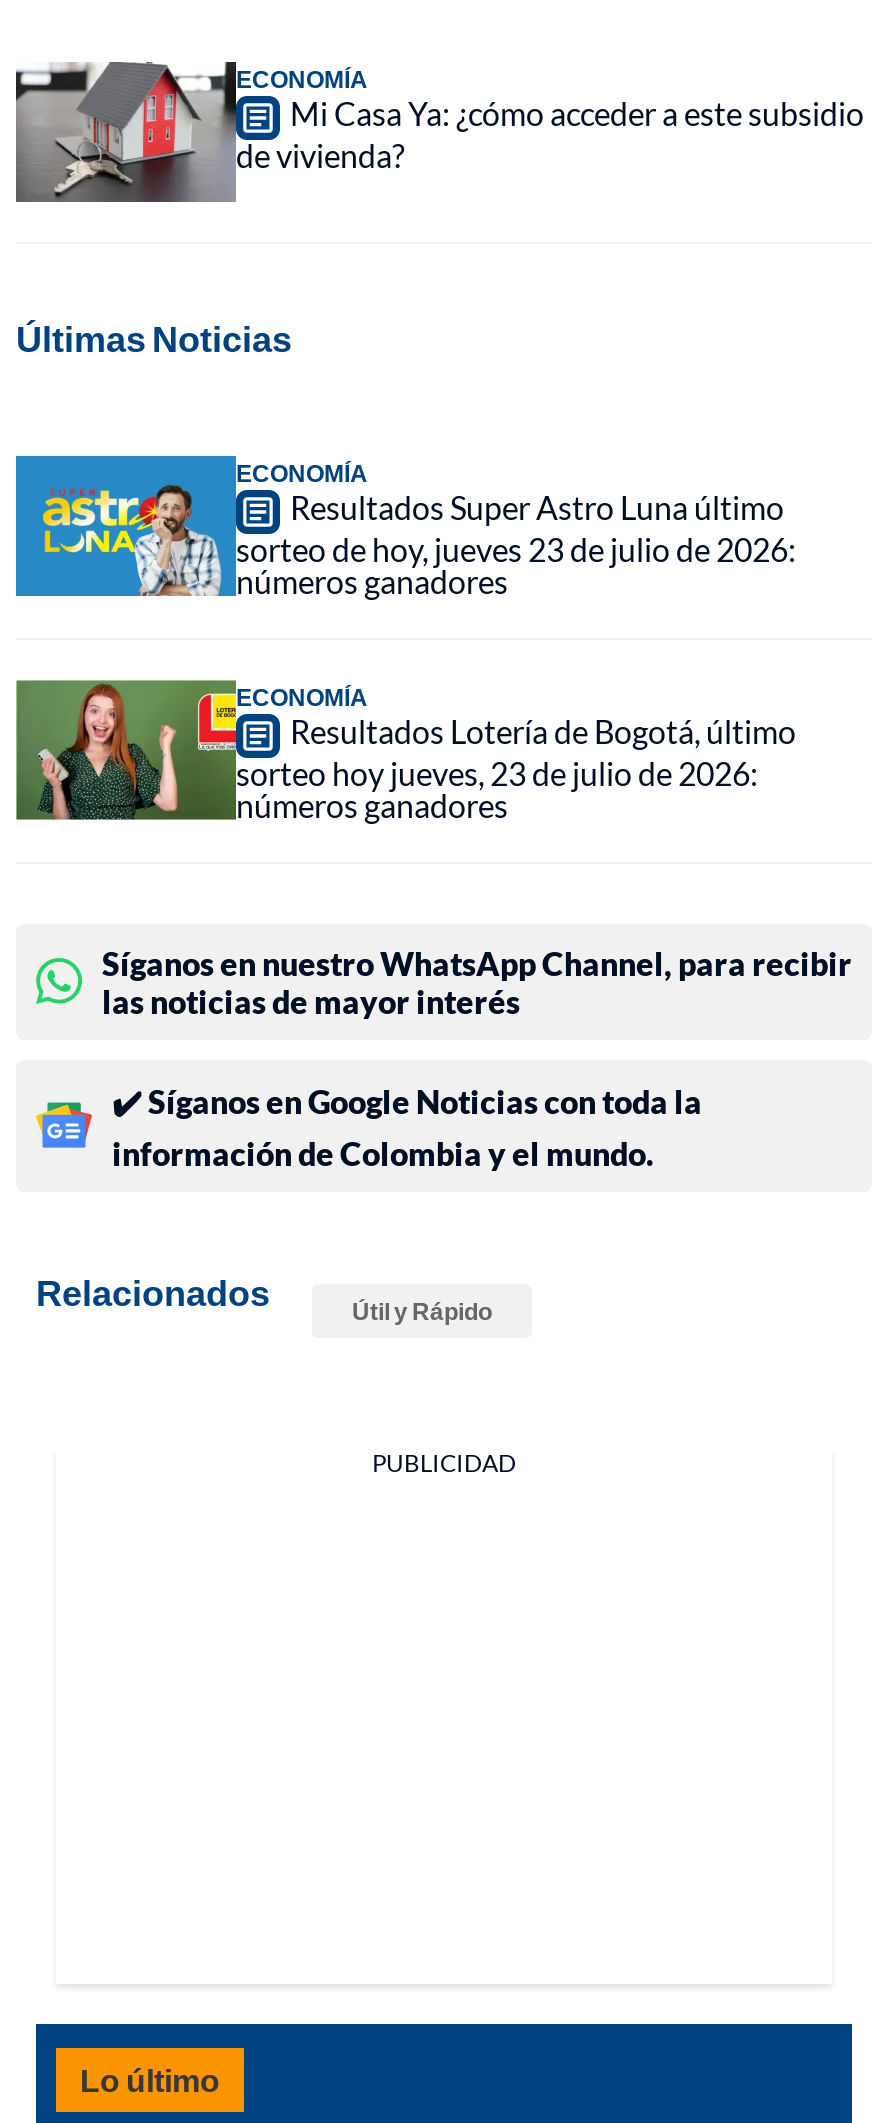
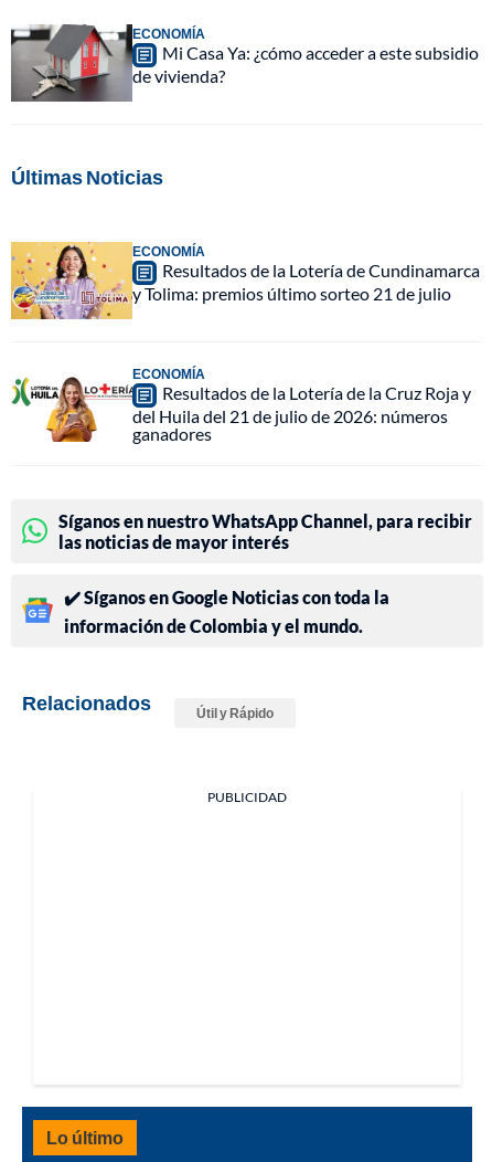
[14,454,796,599] [image] | Resultados Super Astro Luna último | sorteo de hoy, jueves 23 de julio de 2026: | números ganadores -> [10,241,480,320] [image] | Resultados de la Lotería de Cundinamarca | y Tolima: premios último sorteo 21 de julio
[14,678,796,823] [image] | Resultados Lotería de Bogotá, último | sorteo hoy jueves, 23 de julio de 2026: | números ganadores -> [11,366,471,444] [image] | Resultados de la Lotería de la Cruz Roja y | del Huila del 21 de julio de 2026: números | ganadores

